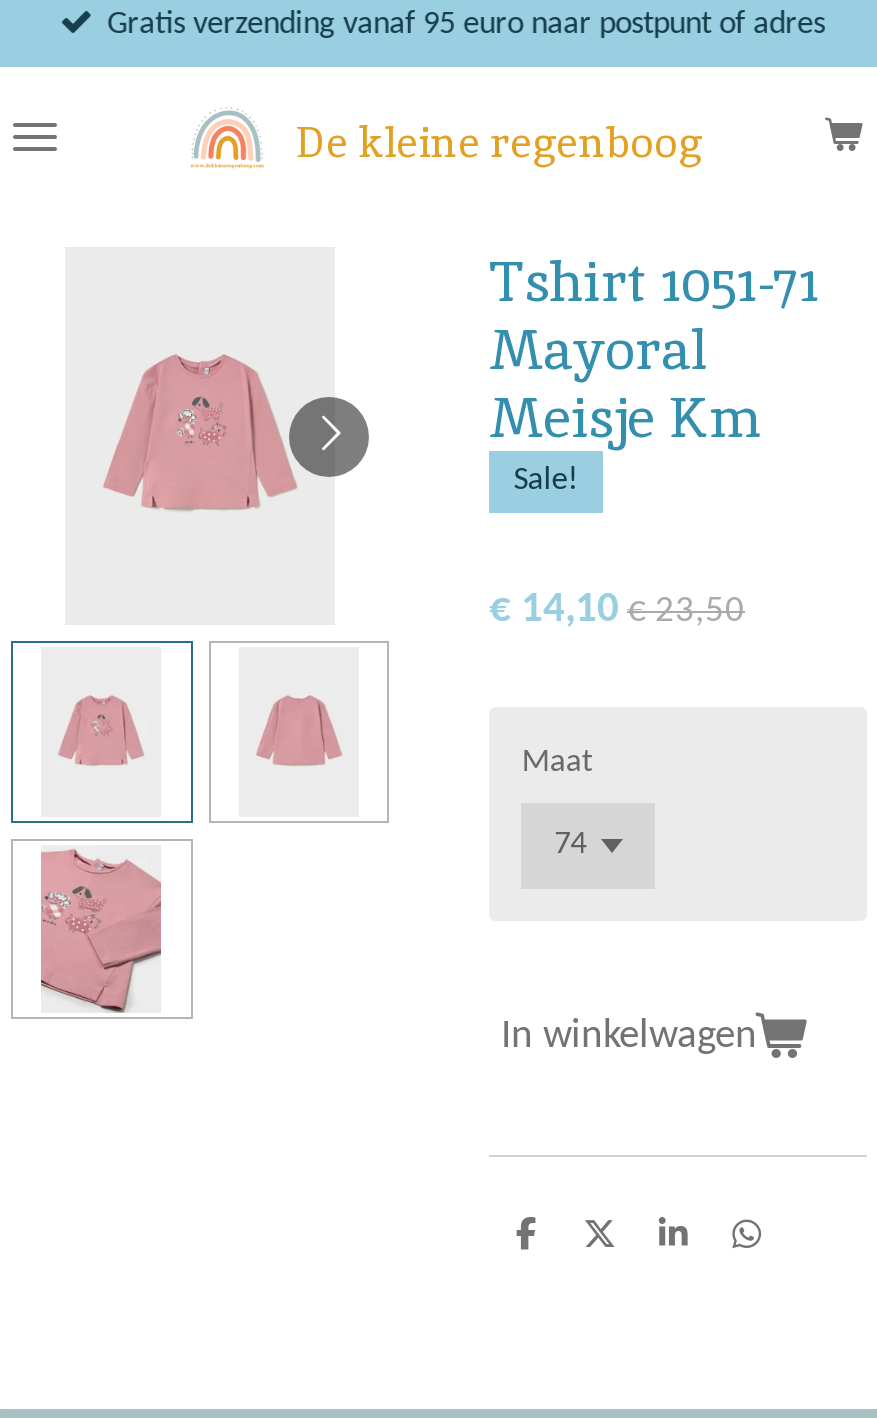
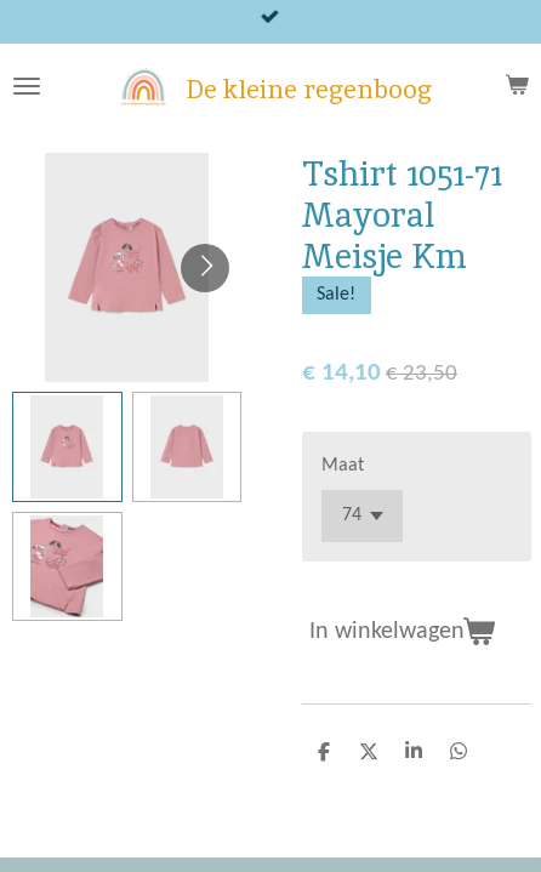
[107,10,825,42] Gratis verzending vanaf 95 euro naar postpunt of adres -> none

